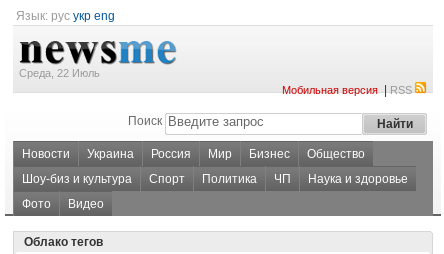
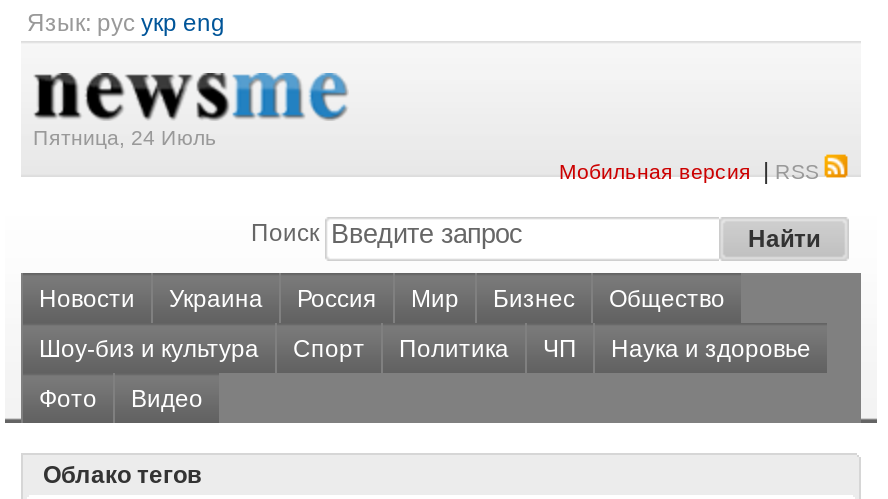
[19,67,100,79] Среда, 22 Июль -> [33,125,217,149] Пятница, 24 Июль

